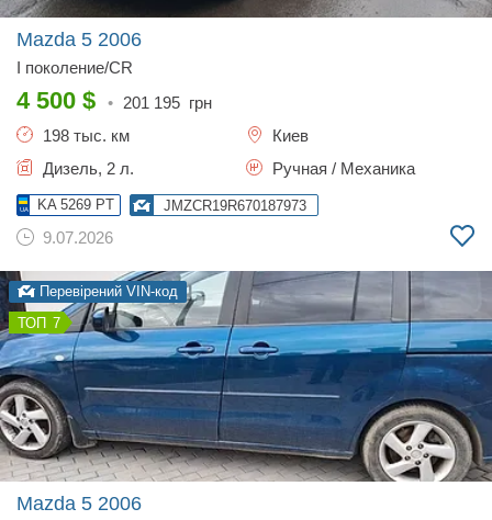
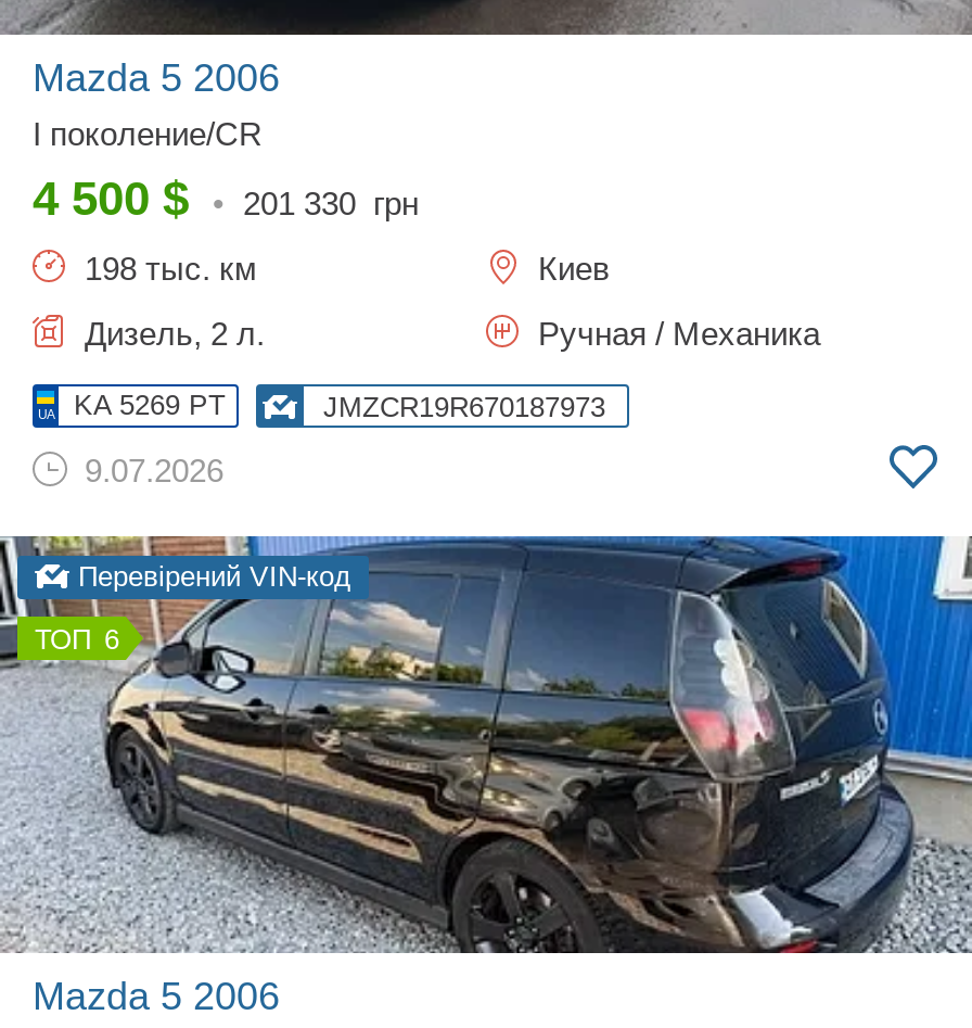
[16,87,212,114] 4 500 $ • 201 195 грн -> [33,172,419,226] 4 500 $ • 201 330 грн
[3,270,489,482] [image] | 7 -> [7,534,965,955] [image] | 6

